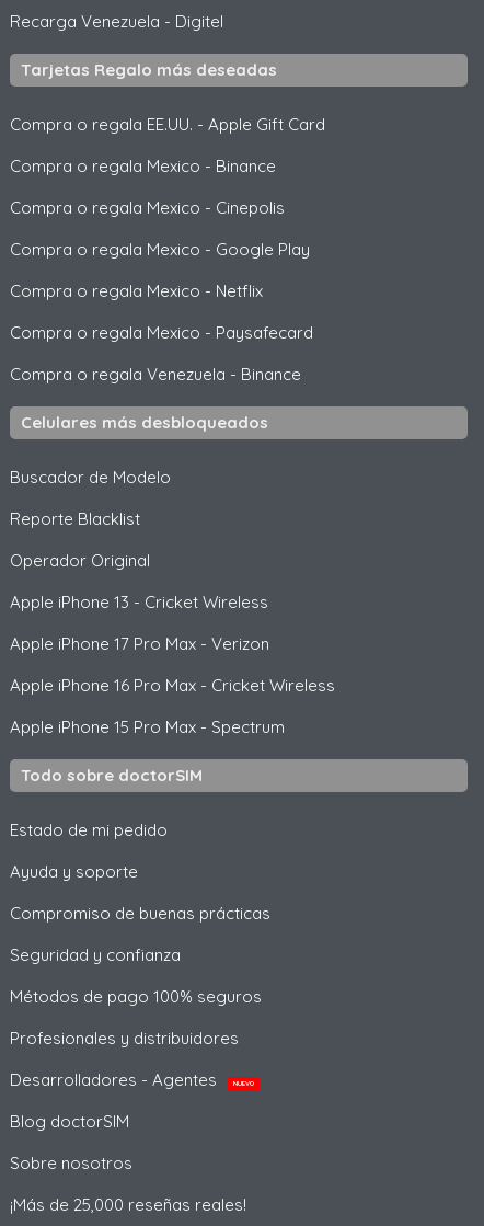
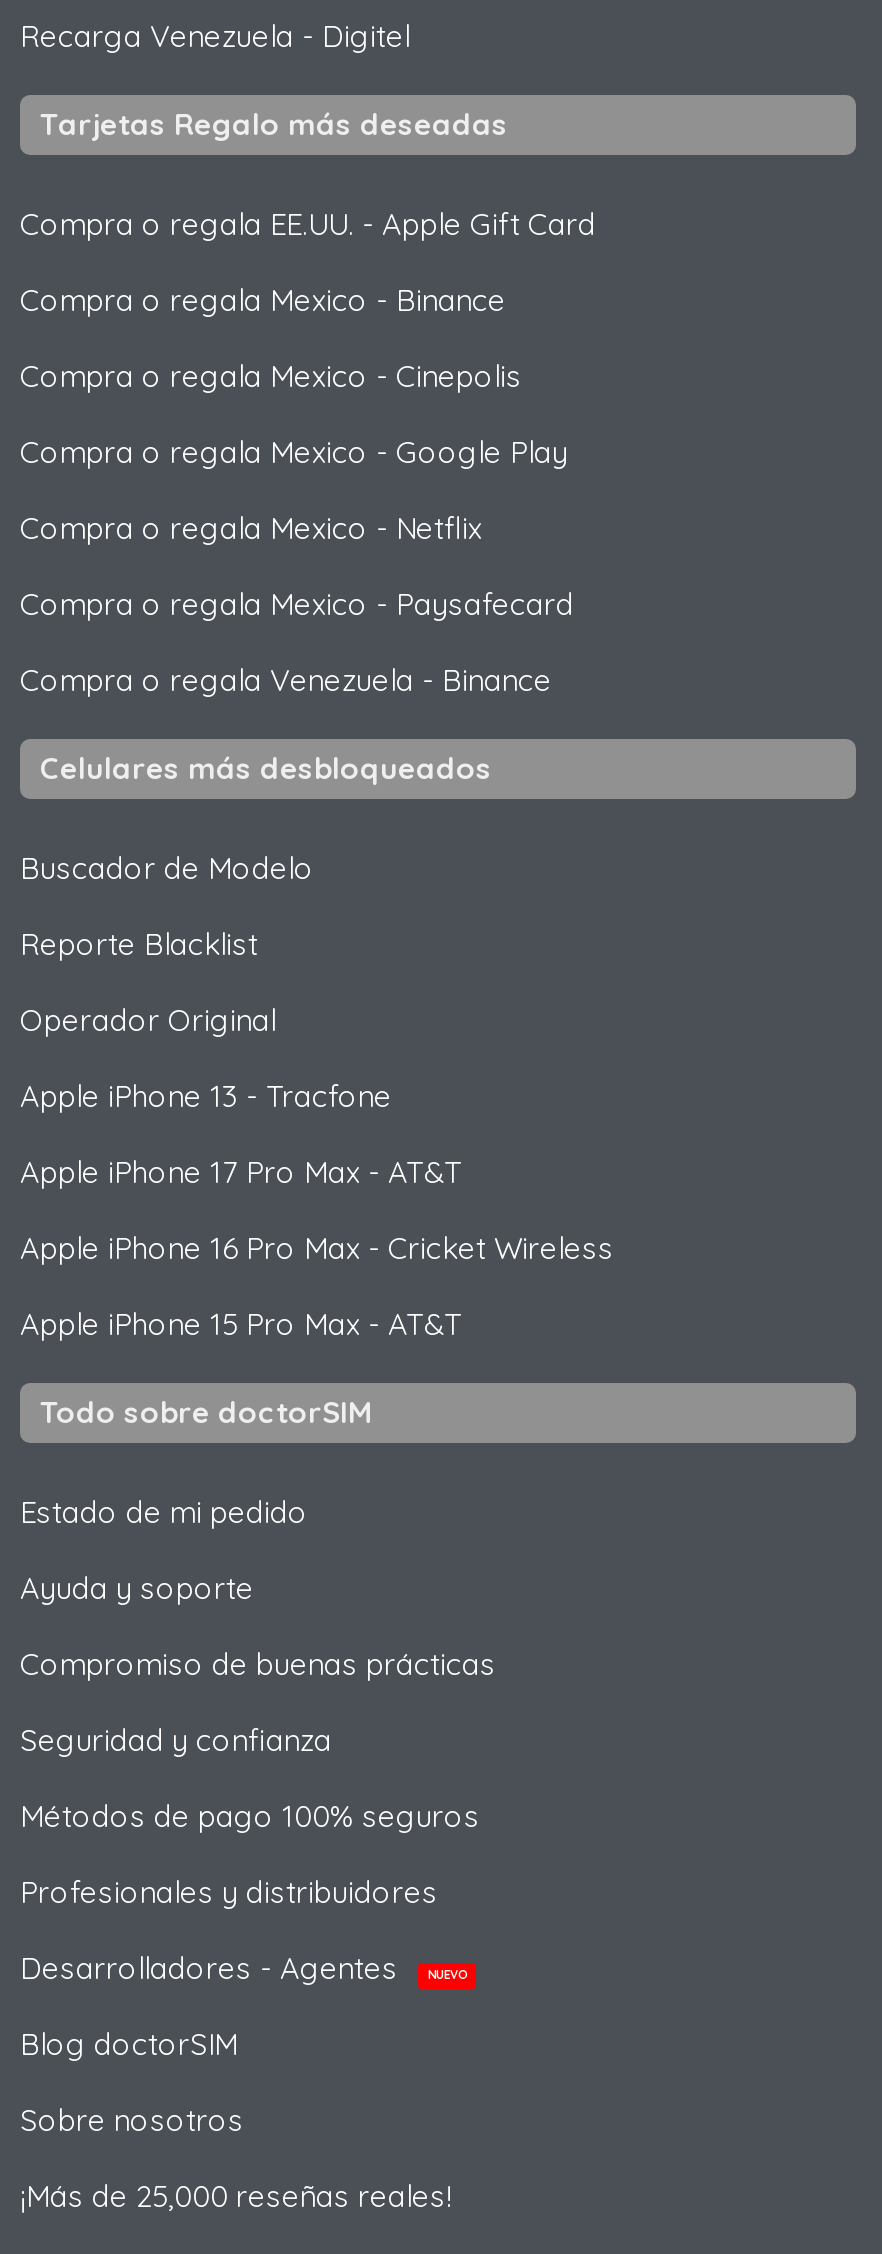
[10,592,268,612] Apple iPhone 13 - Cricket Wireless -> [20,1077,392,1115] Apple iPhone 13 - Tracfone
[10,633,269,654] Apple iPhone 17 Pro Max - Verizon -> [20,1153,462,1191] Apple iPhone 17 Pro Max - AT&T
[10,717,285,737] Apple iPhone 15 Pro Max - Spectrum -> [20,1305,462,1343] Apple iPhone 15 Pro Max - AT&T

